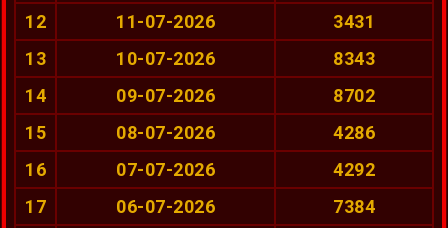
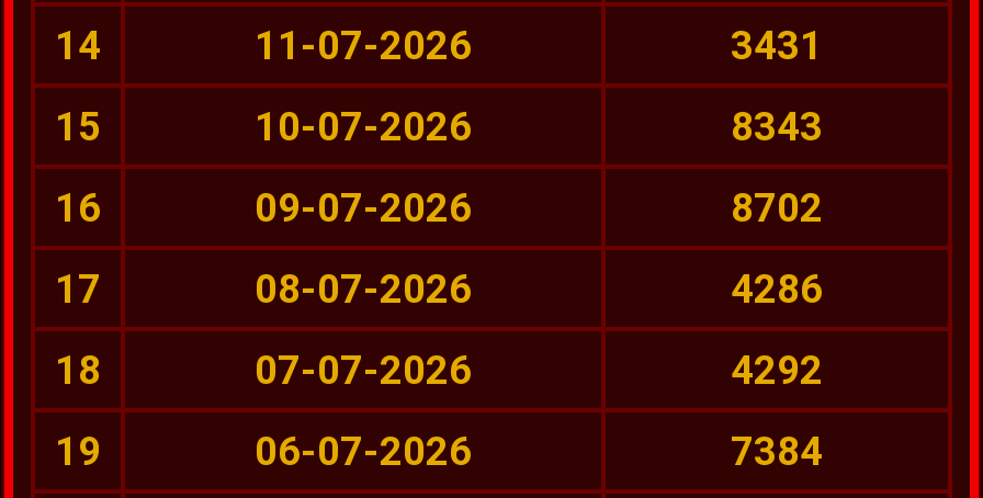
[25,11,46,32] 12 -> [55,22,101,68] 14
[25,48,46,69] 13 -> [55,103,101,149] 15
[25,85,46,106] 14 -> [55,184,101,230] 16
[25,122,46,143] 15 -> [55,265,101,312] 17
[25,159,46,180] 16 -> [55,347,101,393] 18
[25,196,46,217] 17 -> [55,428,101,474] 19

